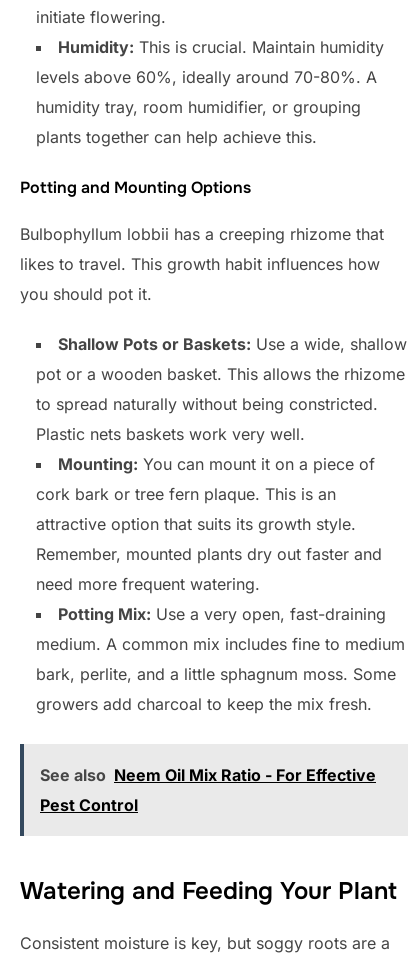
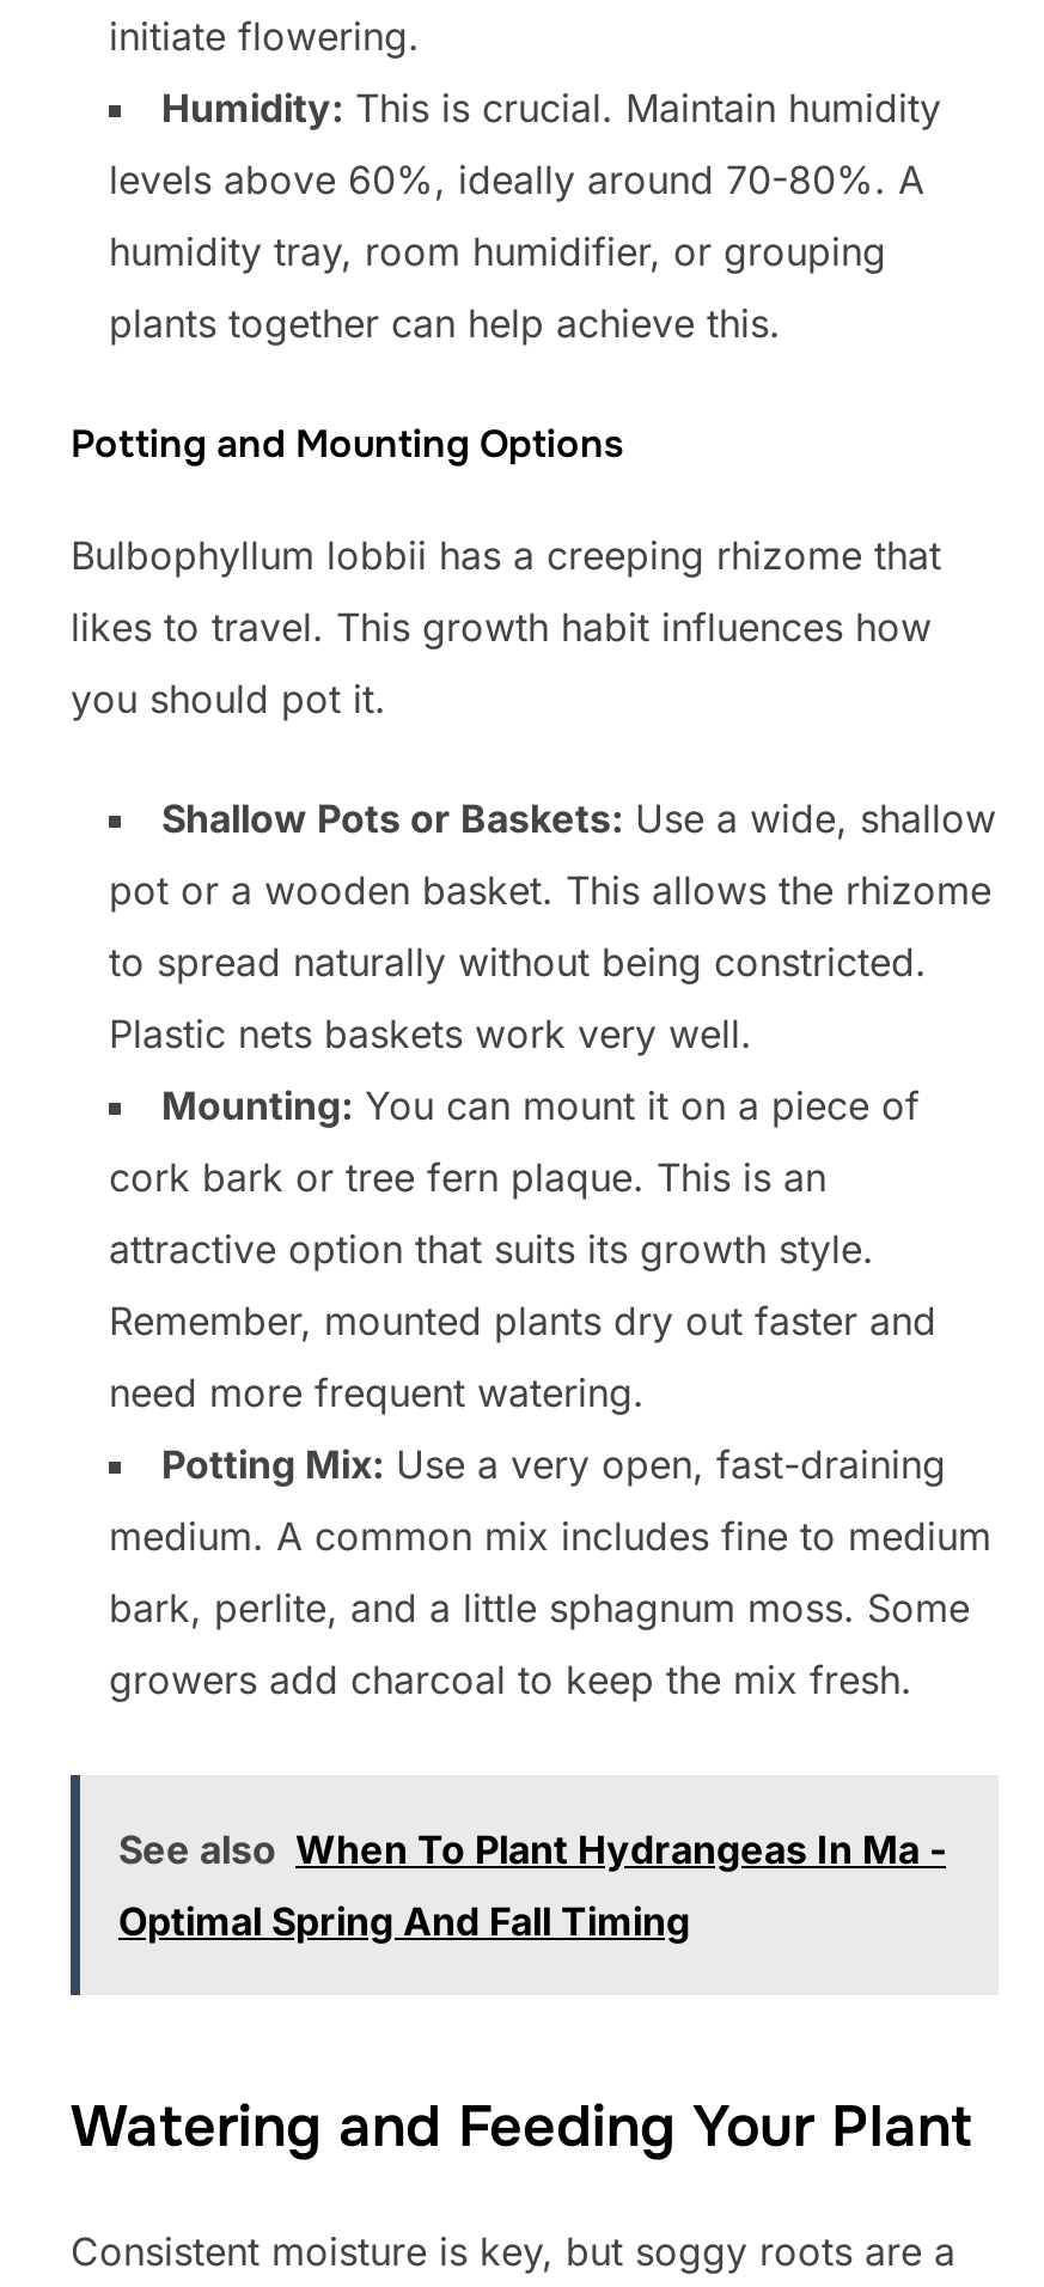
[40,765,376,785] See also Neem Oil Mix Ratio - For Effective -> [118,1826,946,1873] See also When To Plant Hydrangeas In Ma -
[40,795,138,815] Pest Control -> [118,1897,690,1945] Optimal Spring And Fall Timing

